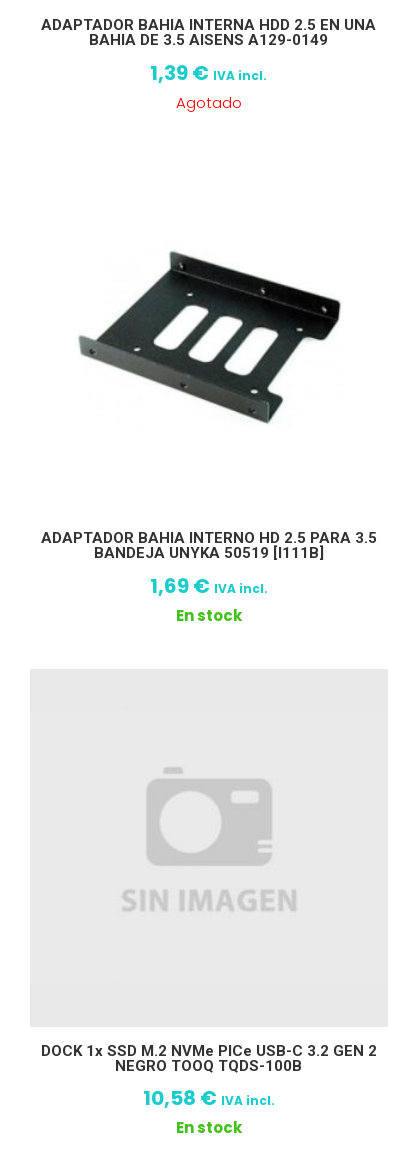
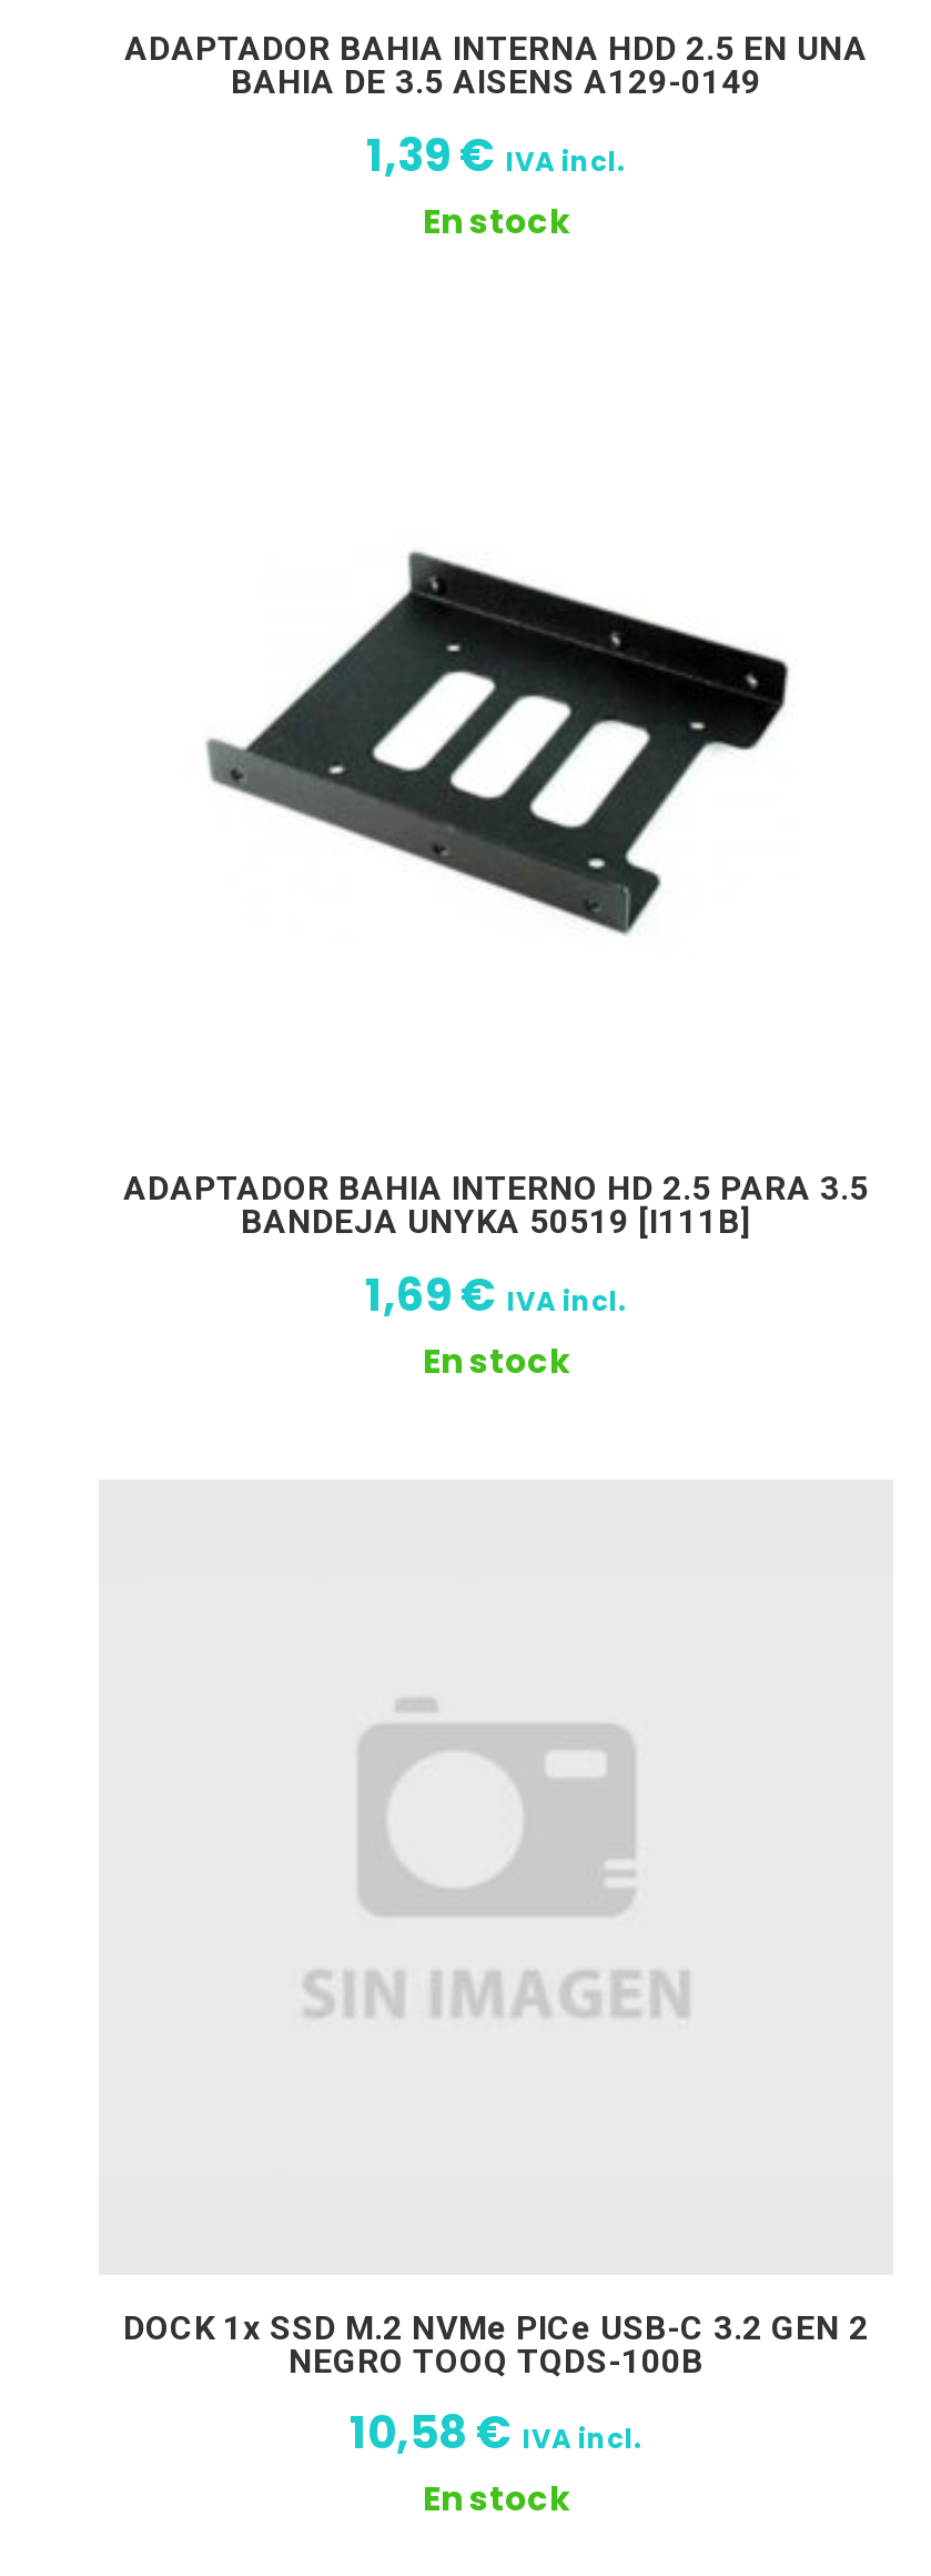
[176,92,242,113] Agotado -> [423,198,569,244] En stock

